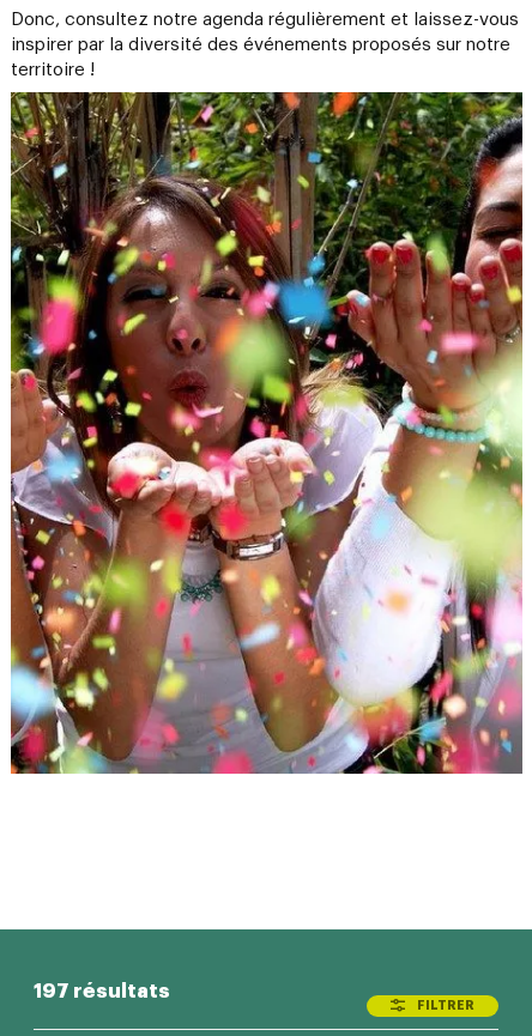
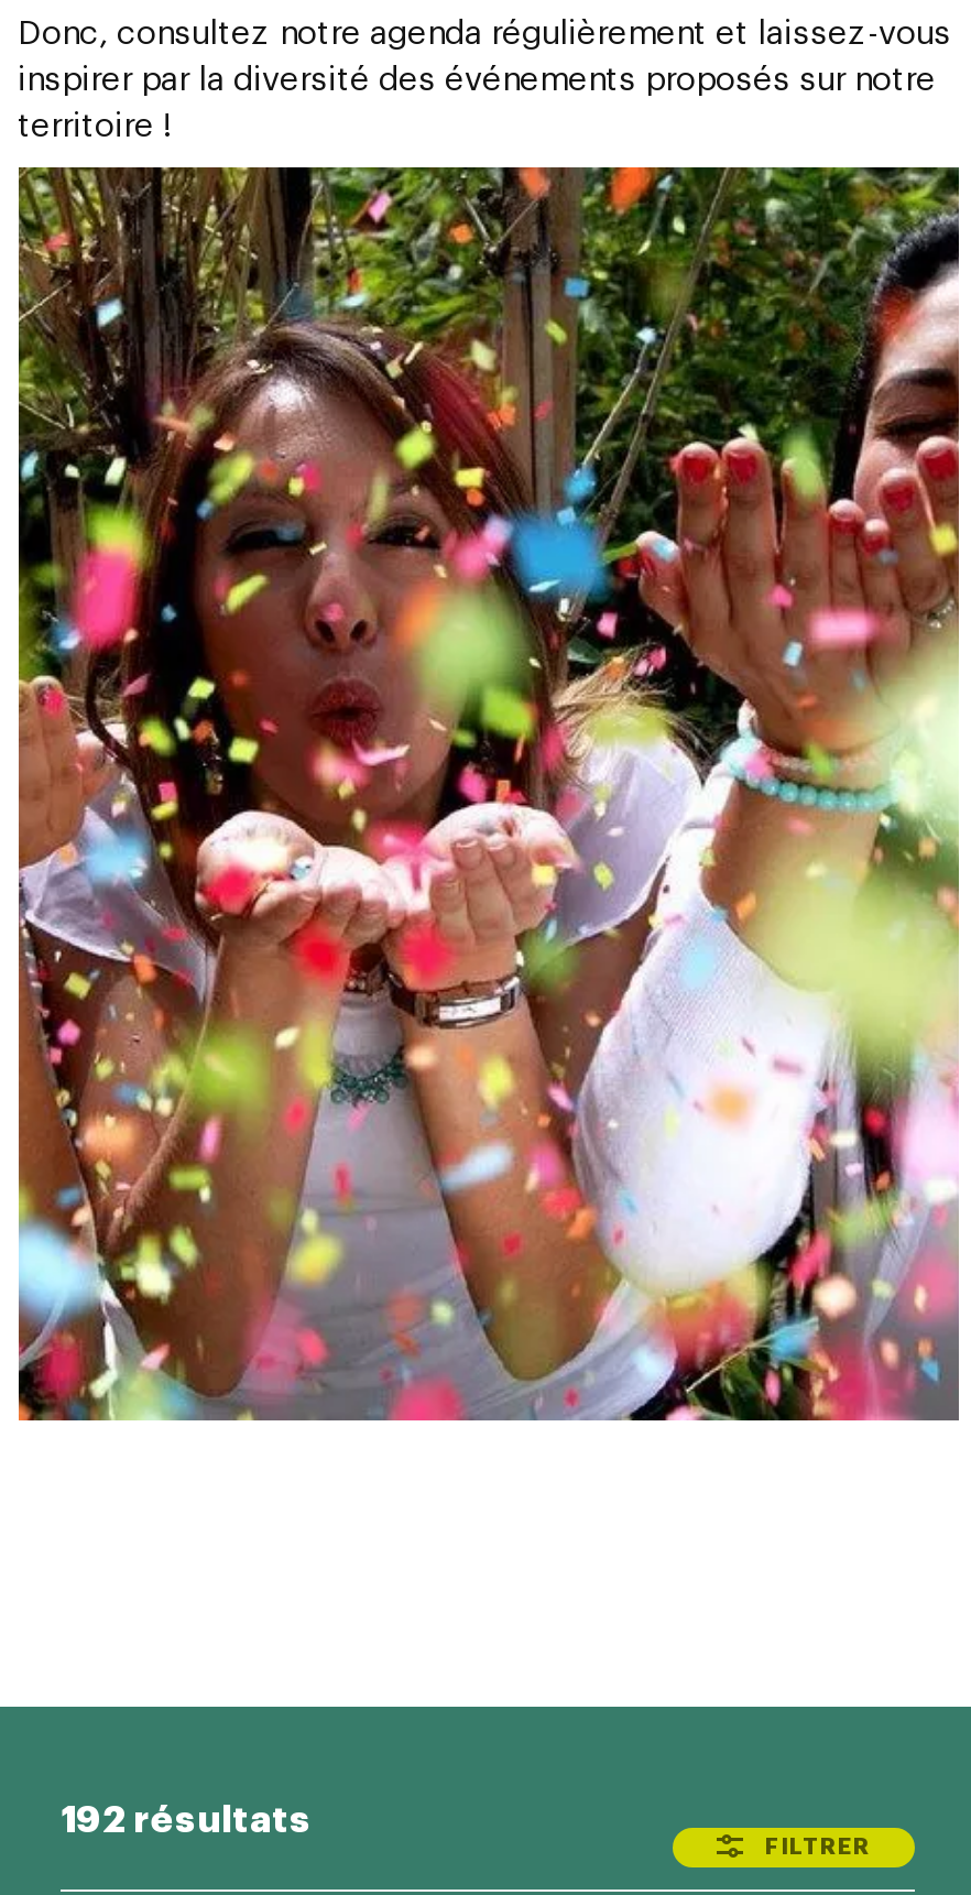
[34,981,170,1001] 197 résultats -> [61,1801,312,1839] 192 résultats

